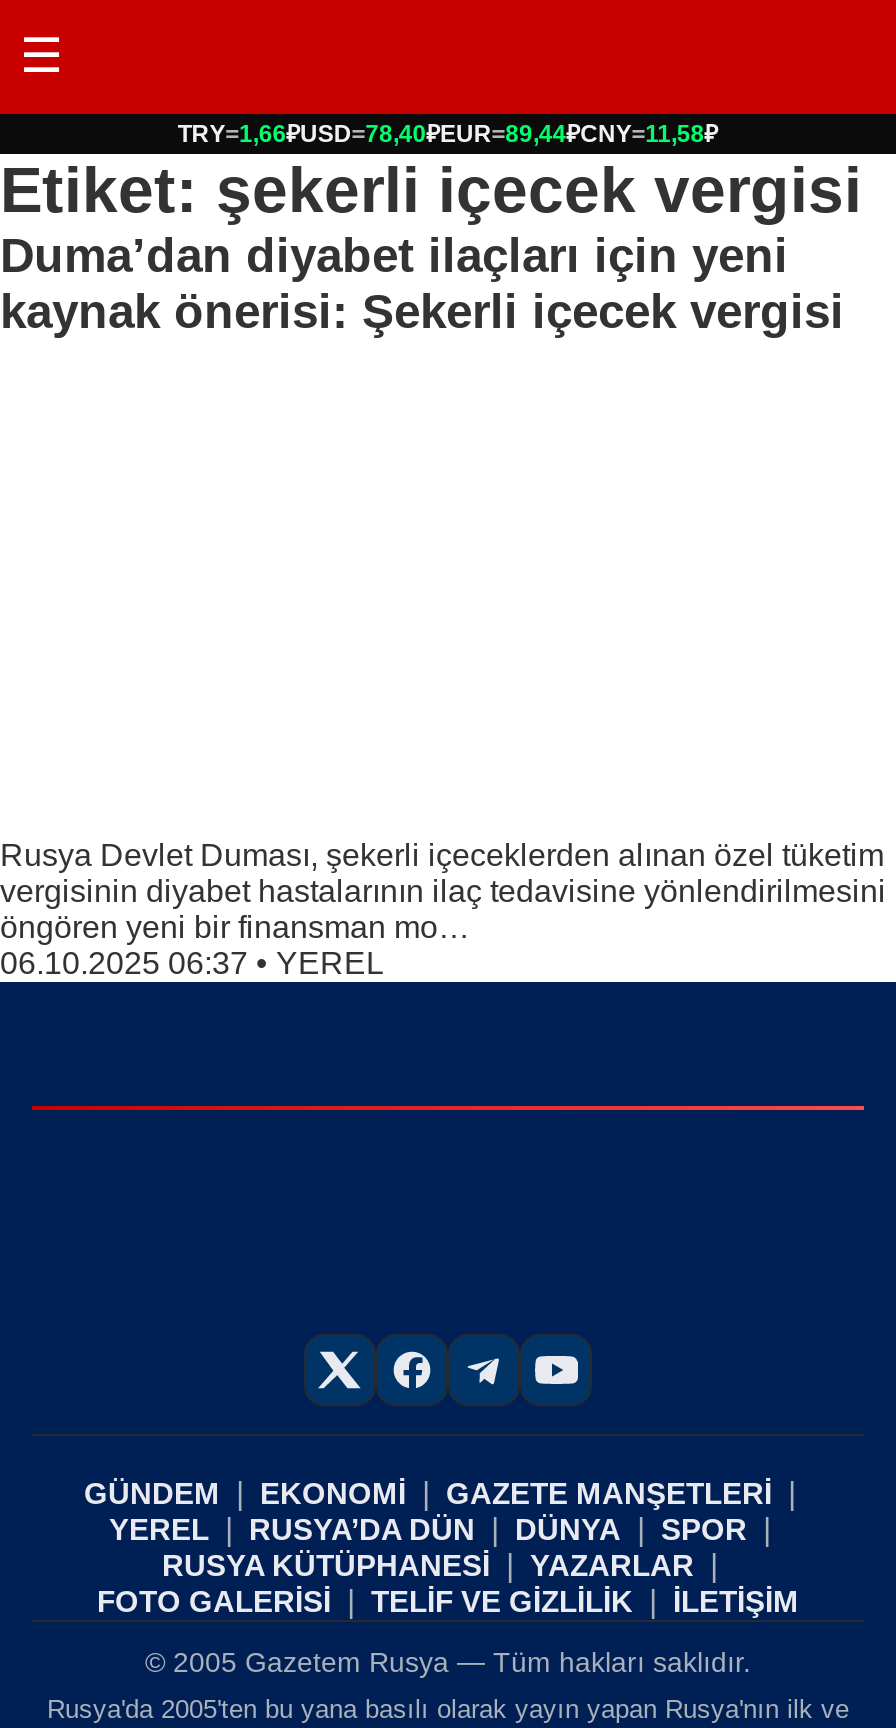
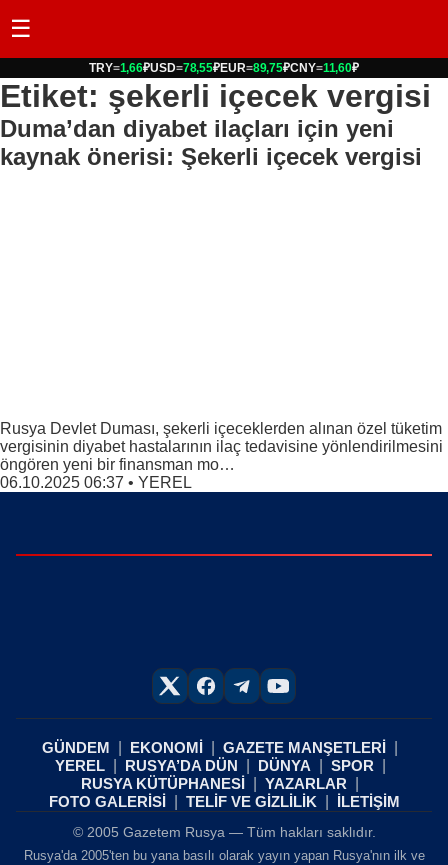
[178,120,718,148] TRY=1,66₽USD=78,40₽EUR=89,44₽CNY=11,58₽ -> [89,61,359,75] TRY=1,66₽USD=78,55₽EUR=89,75₽CNY=11,60₽

